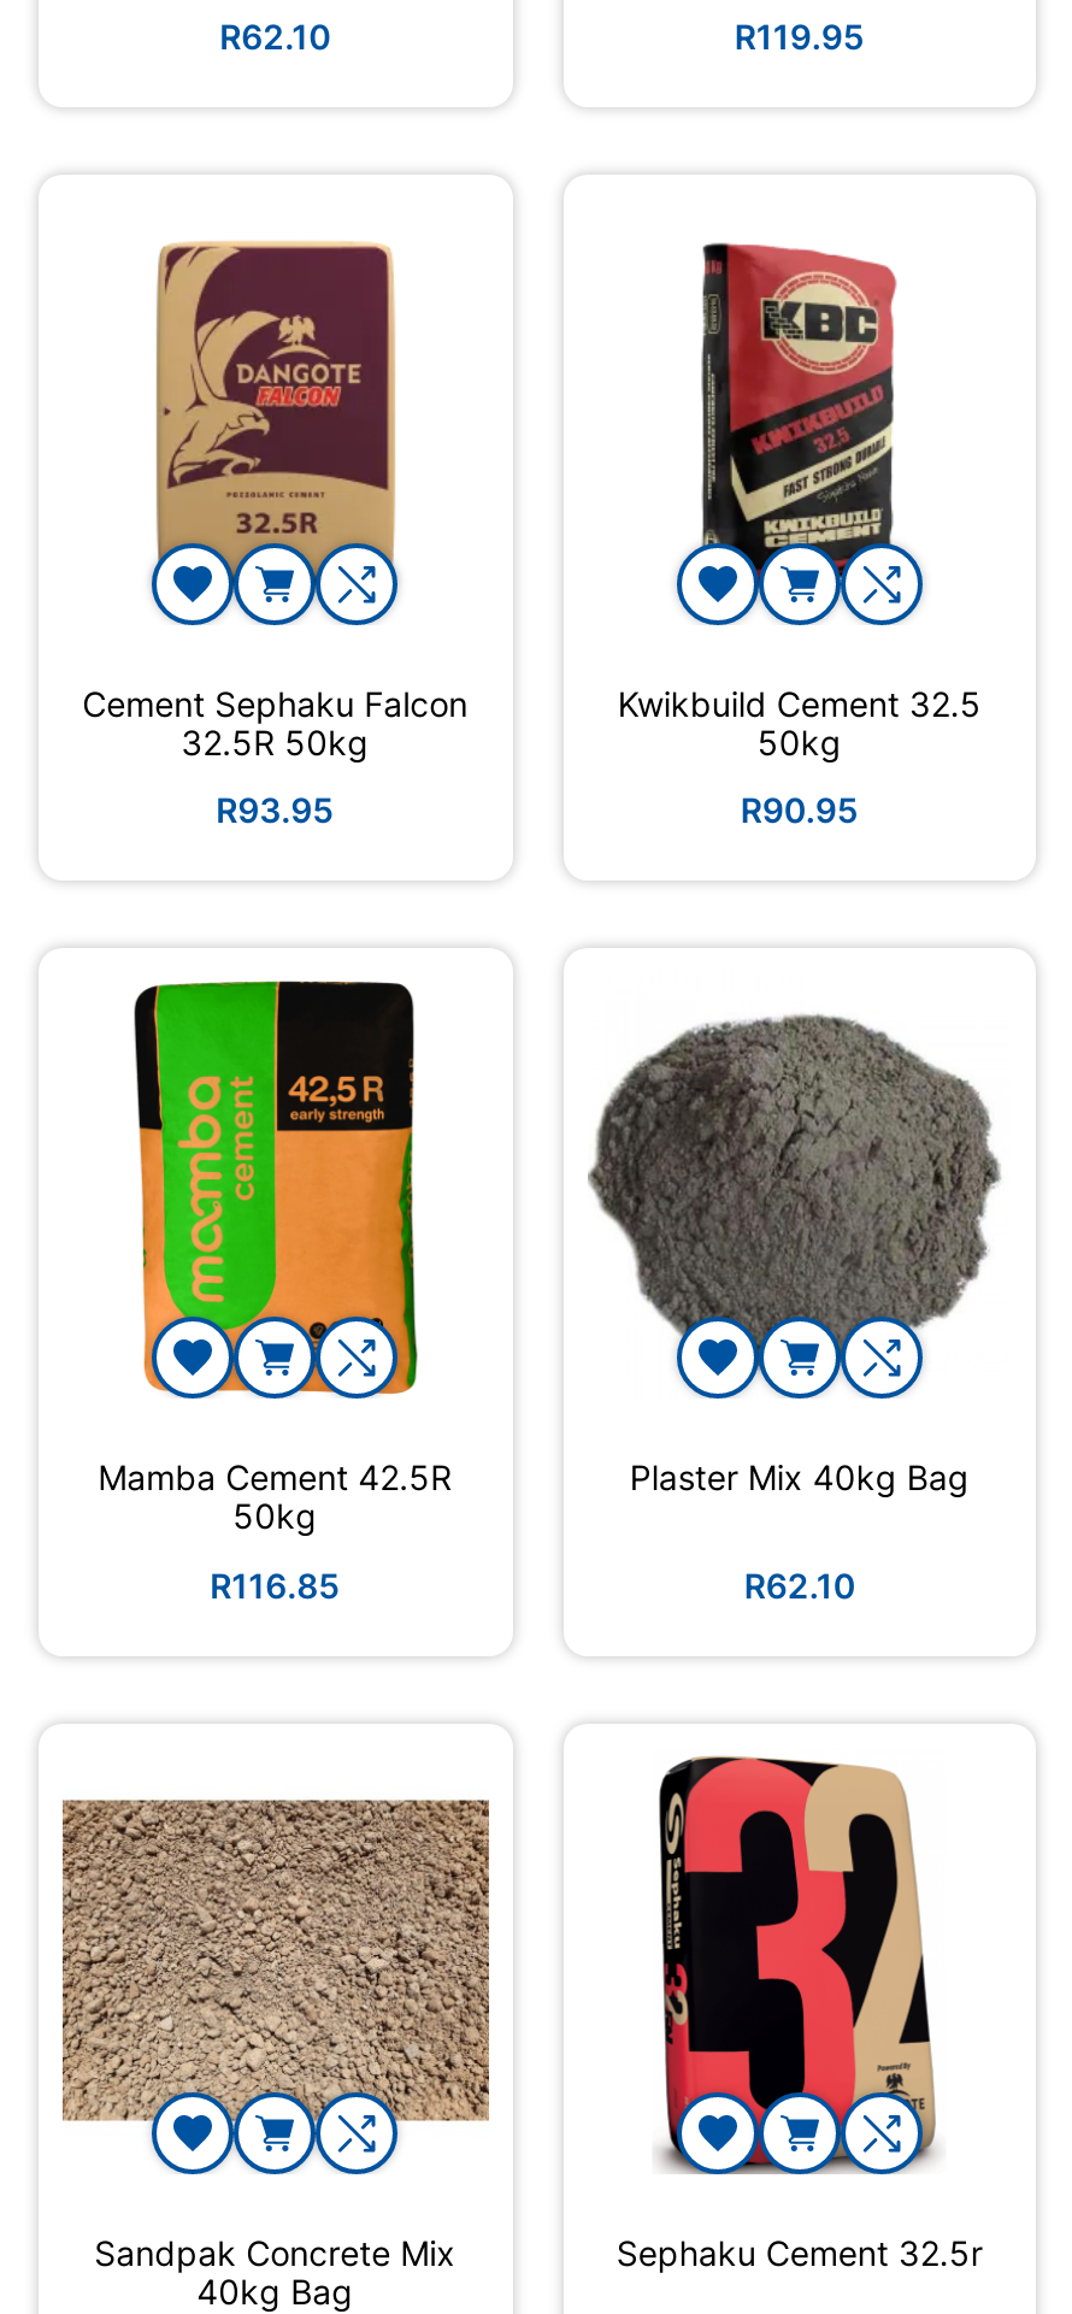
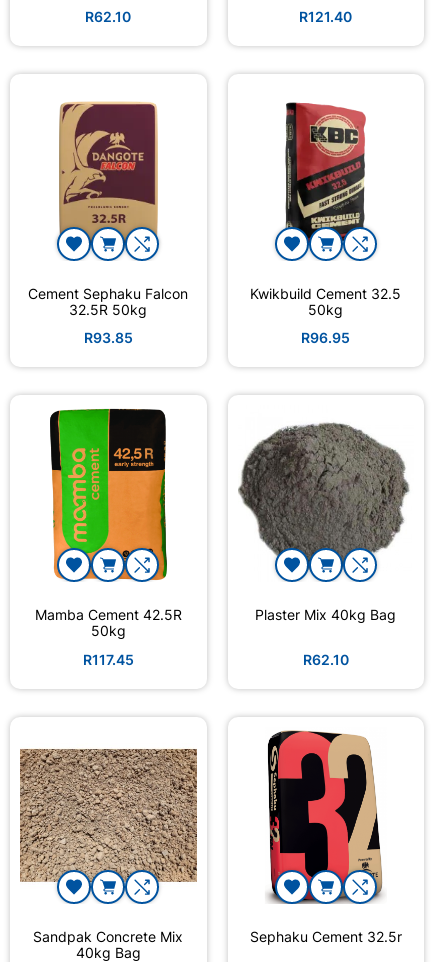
[734,15,864,56] R119.95 -> [299,8,352,25] R121.40
[216,790,334,831] R93.95 -> [84,329,133,346] R93.85
[740,790,858,831] R90.95 -> [301,329,350,346] R96.95
[210,1564,340,1605] R116.85 -> [83,651,134,668] R117.45

